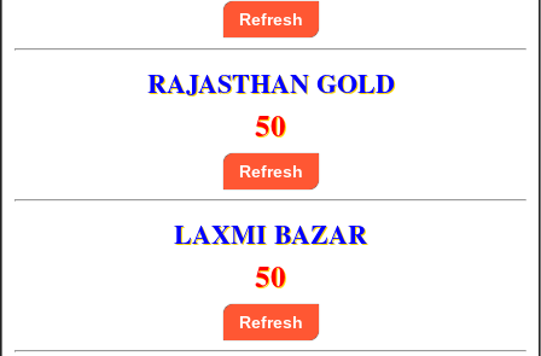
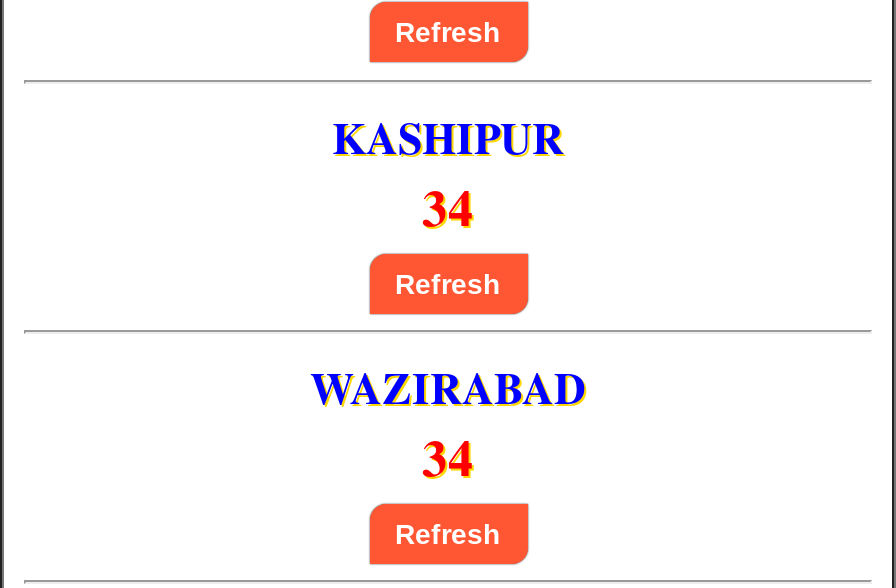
[147,62,394,147] RAJASTHAN GOLD | 50 -> [332,103,564,243] KASHIPUR | 34
[174,213,367,298] LAXMI BAZAR | 50 -> [310,353,586,493] WAZIRABAD | 34

